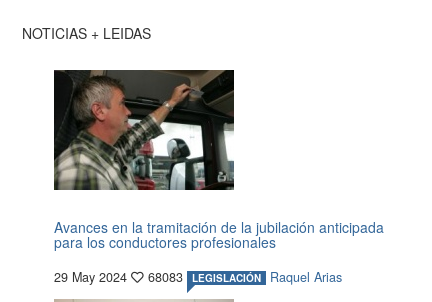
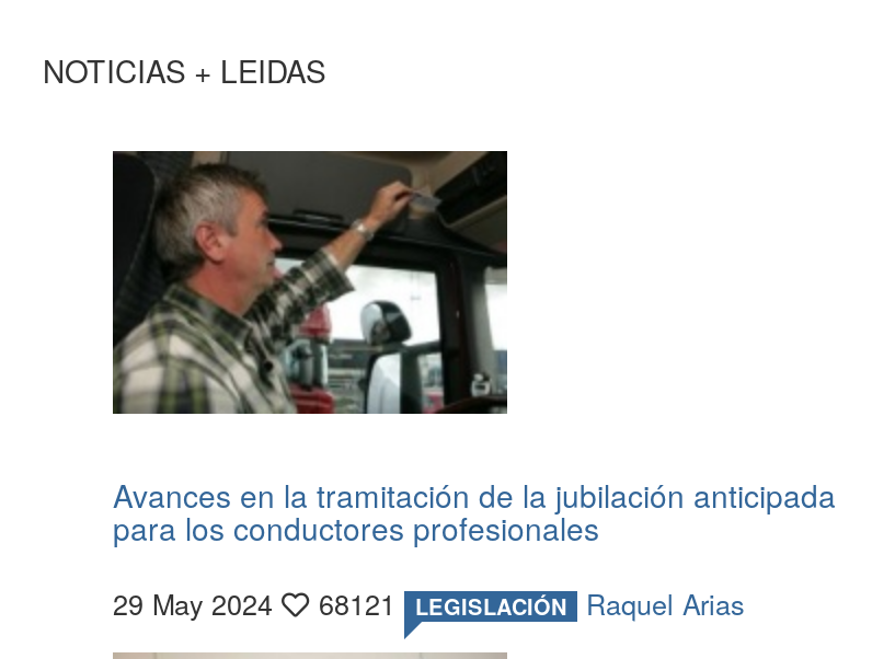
[54,268,342,286] 29 May 2024 68083 LEGISLACIÓN Raquel Arias -> [113,585,744,625] 29 May 2024 68121 LEGISLACIÓN Raquel Arias

